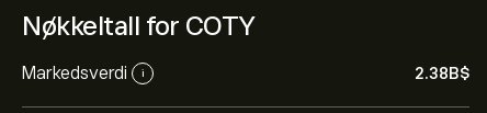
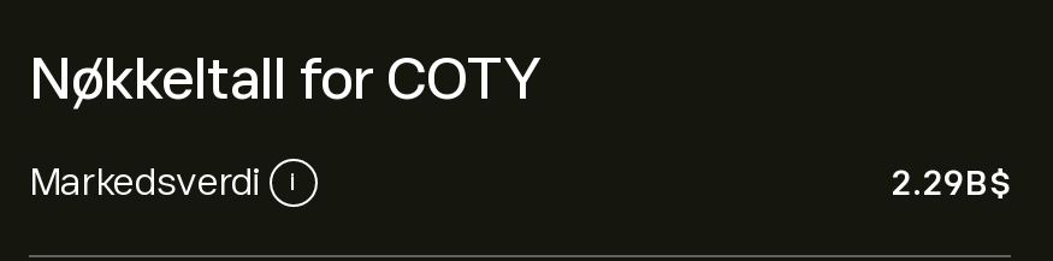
[415,65,469,82] 2.38B$ -> [891,164,1011,202] 2.29B$

